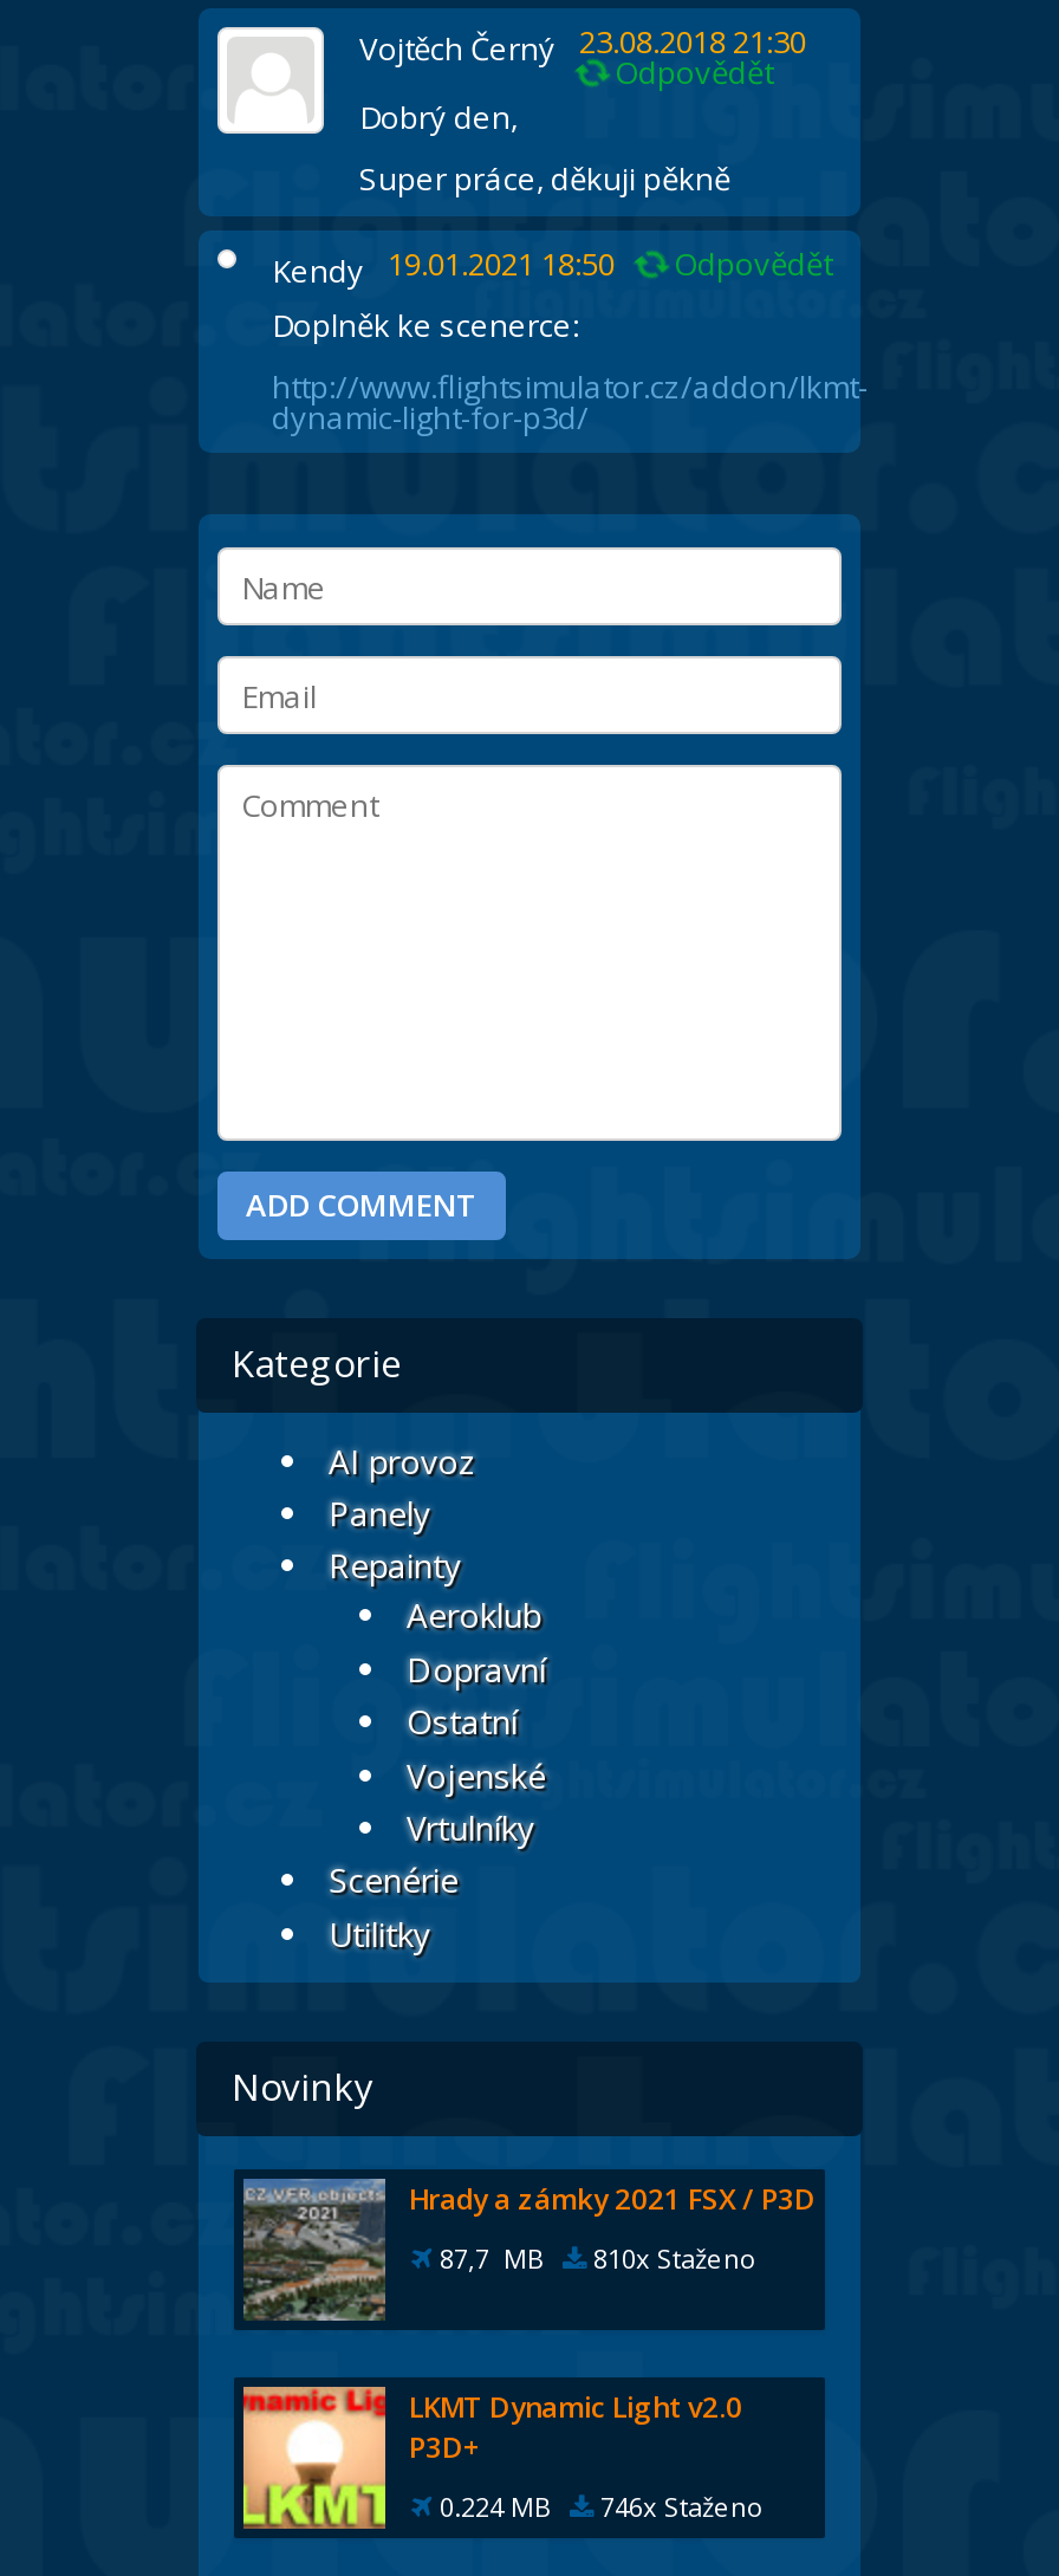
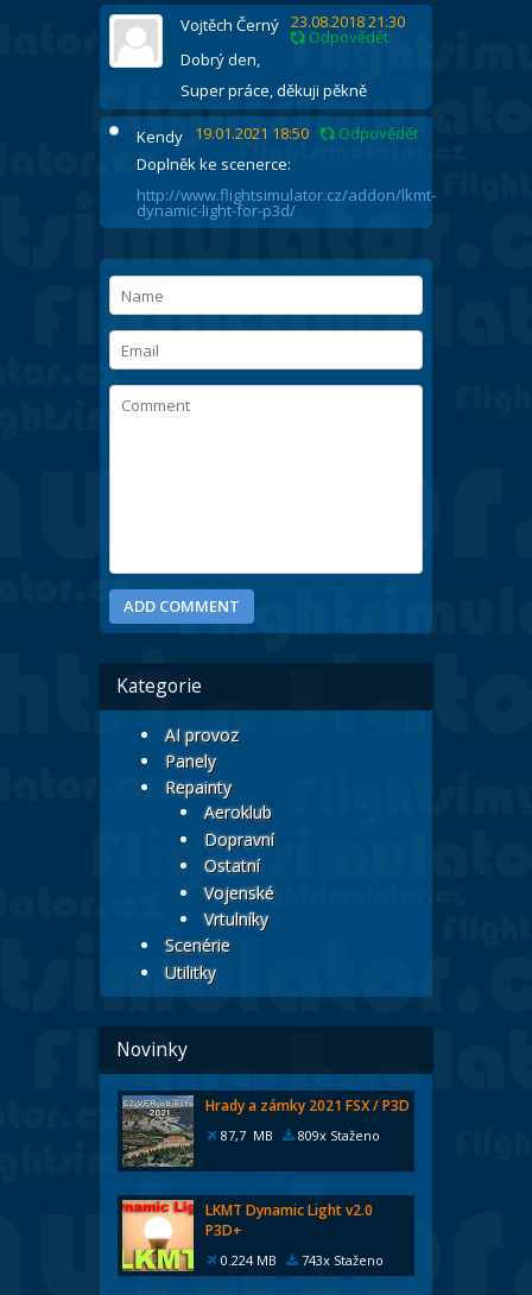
[433,2240,756,2275] 87,7 MB 810x Staženo -> [217,1126,380,1144] 87,7 MB 809x Staženo
[433,2488,764,2524] 0.224 MB 746x Staženo -> [217,1251,384,1269] 0.224 MB 743x Staženo

